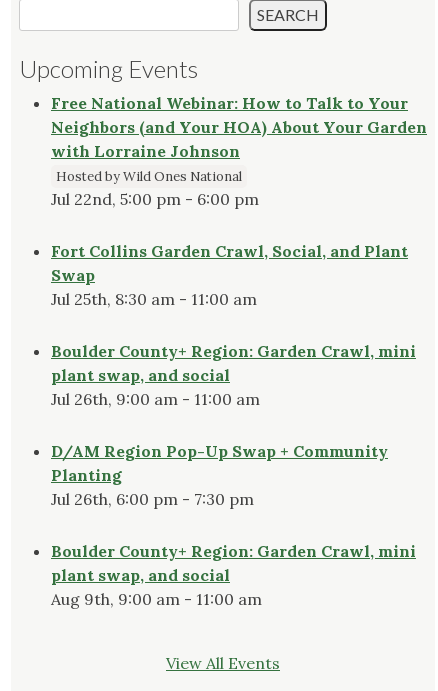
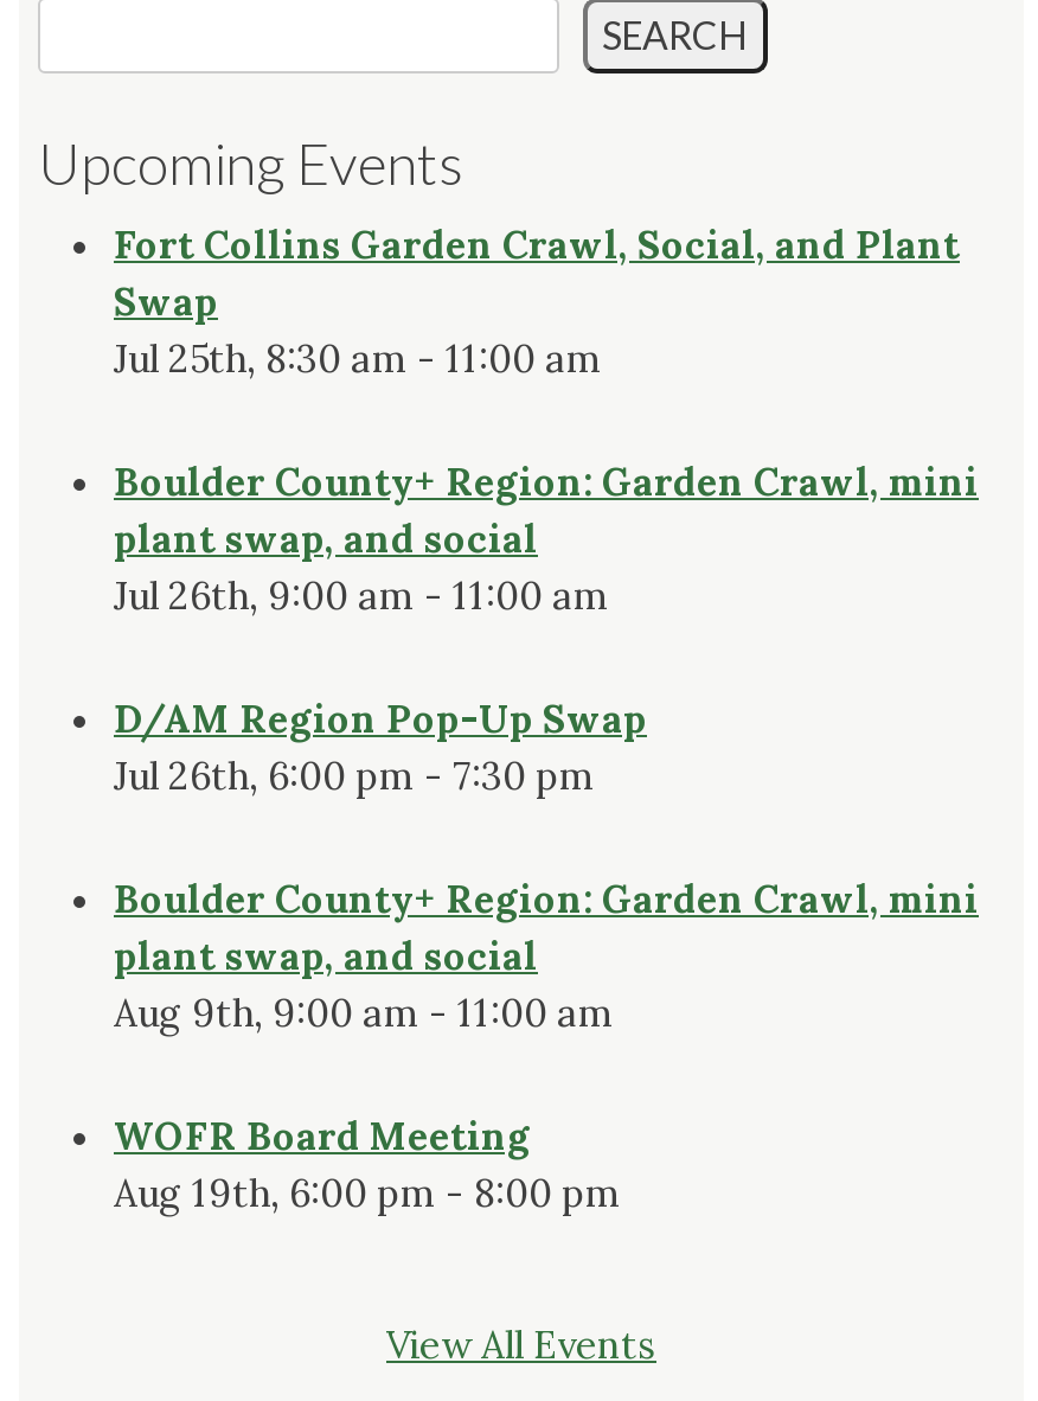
[51,93,427,209] Free National Webinar: How to Talk to Your | Neighbors (and Your HOA) About Your Garden | with Lorraine Johnson | Hosted by Wild Ones National | Jul 22nd, 5:00 pm - 6:00 pm -> none
moved [51,241,416,409] -> [114,221,979,620]: Fort Collins Garden Crawl, Social, and Plant | Swap | Jul 25th, 8:30 am - 11:00 am | Boulder County+ Region: Garden Crawl, mini | plant swap, and social | Jul 26th, 9:00 am - 11:00 am
[51,441,388,485] D/AM Region Pop-Up Swap + Community | Planting -> [114,696,647,743] D/AM Region Pop-Up Swap
moved [51,489,416,609] -> [114,752,979,1037]: Jul 26th, 6:00 pm - 7:30 pm | Boulder County+ Region: Garden Crawl, mini | plant swap, and social | Aug 9th, 9:00 am - 11:00 am
none -> [114,1113,621,1217] WOFR Board Meeting | Aug 19th, 6:00 pm - 8:00 pm

